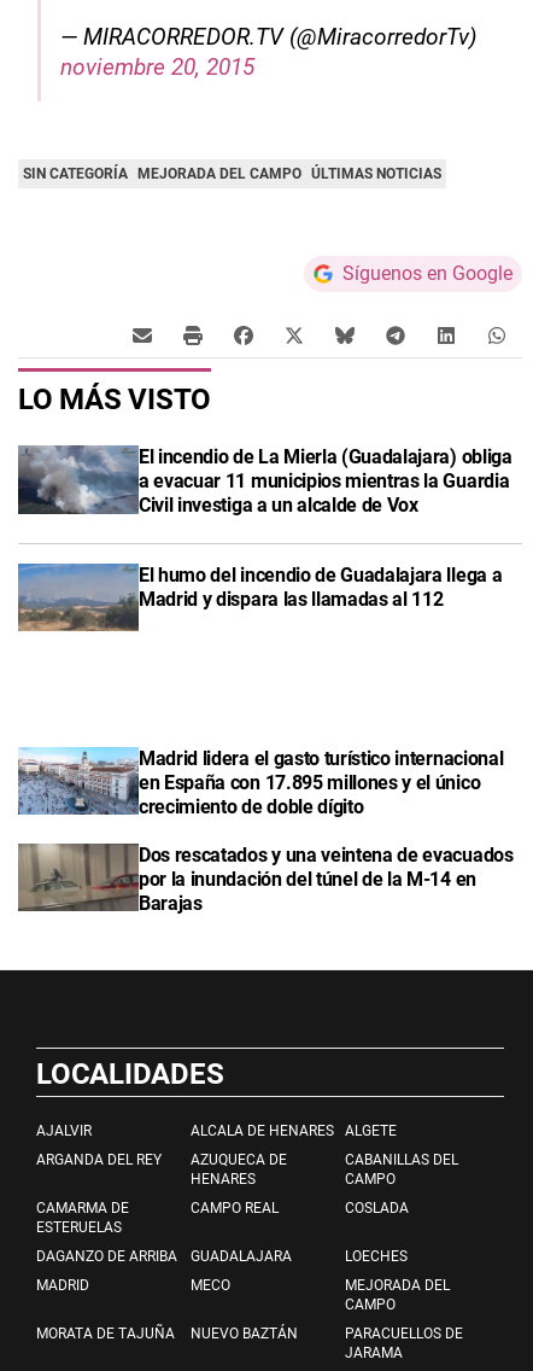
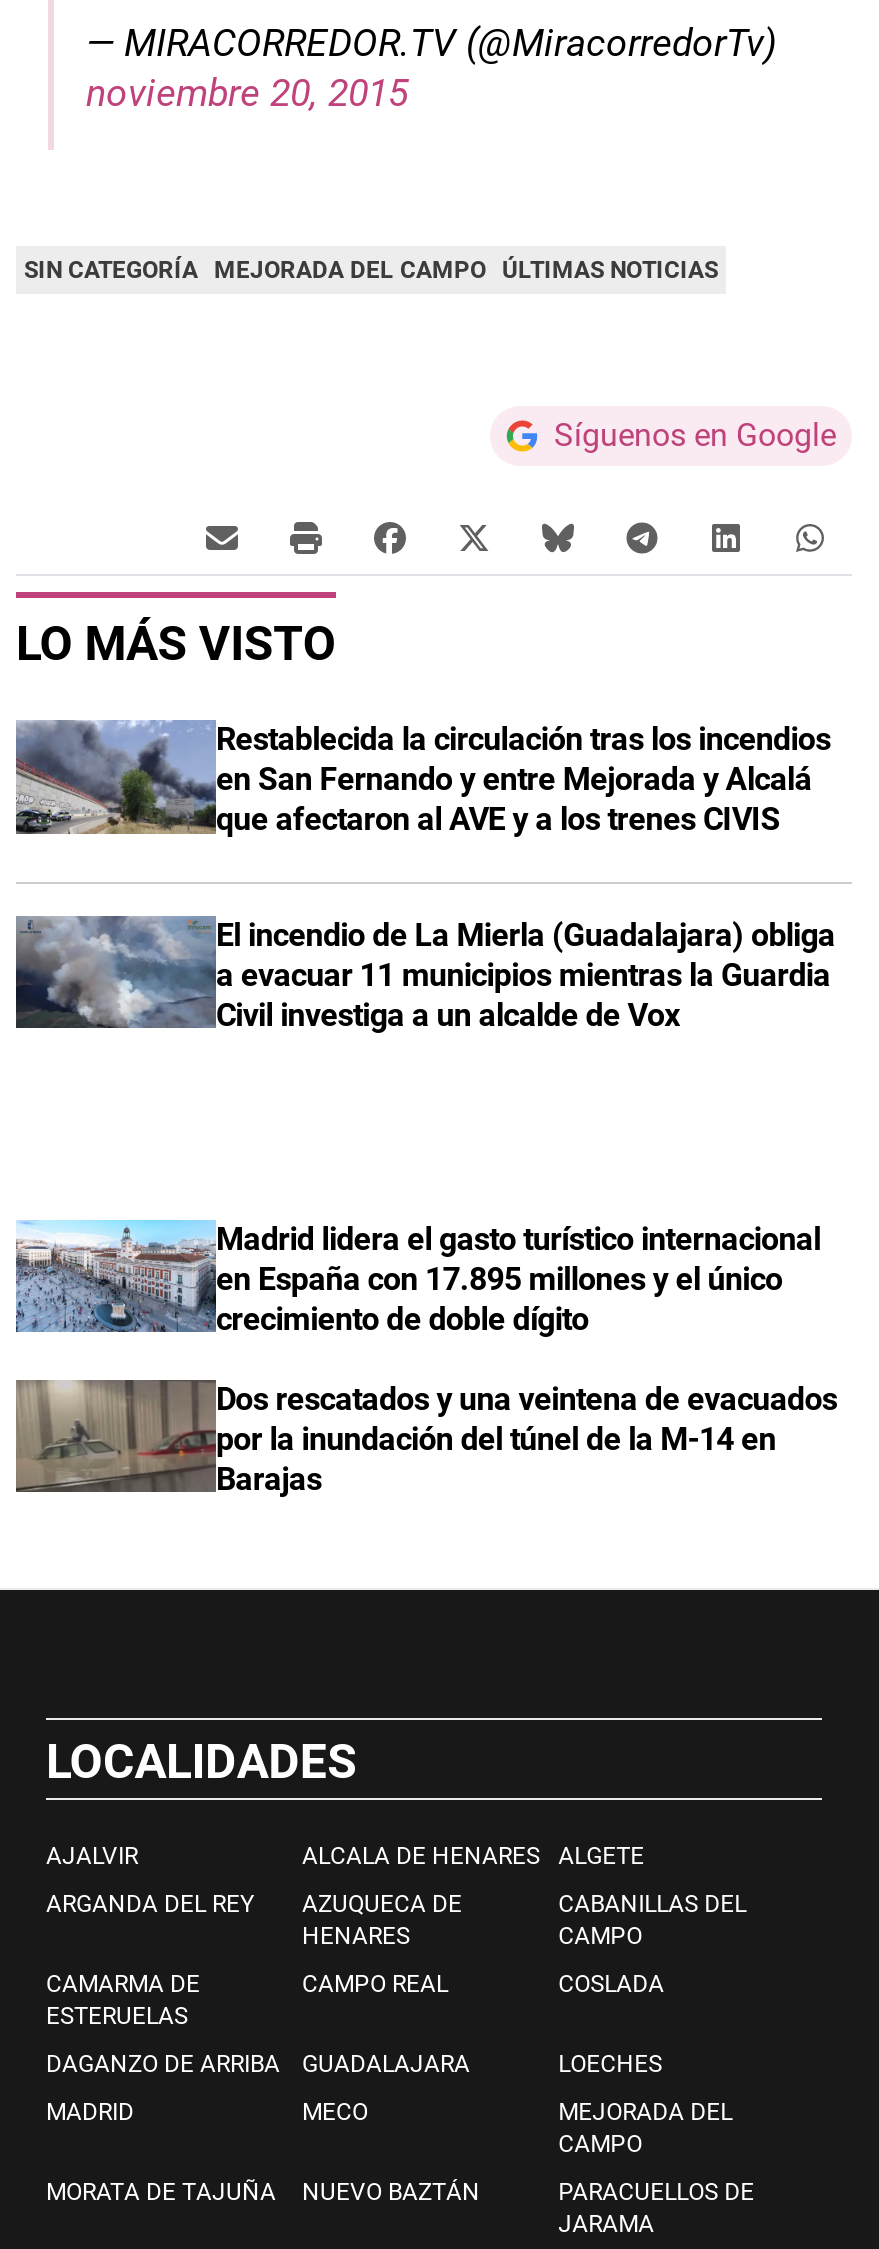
none -> [16,721,831,839] [image] | Restablecida la circulación tras los incendios | en San Fernando y entre Mejorada y Alcalá | que afectaron al AVE y a los trenes CIVIS
moved [17,444,512,517] -> [14,912,835,1033]: [image] | El incendio de La Mierla (Guadalajara) obliga | a evacuar 11 municipios mientras la Guardia | Civil investiga a un alcalde de Vox
[17,563,502,632] [image] | El humo del incendio de Guadalajara llega a | Madrid y dispara las llamadas al 112 -> none

